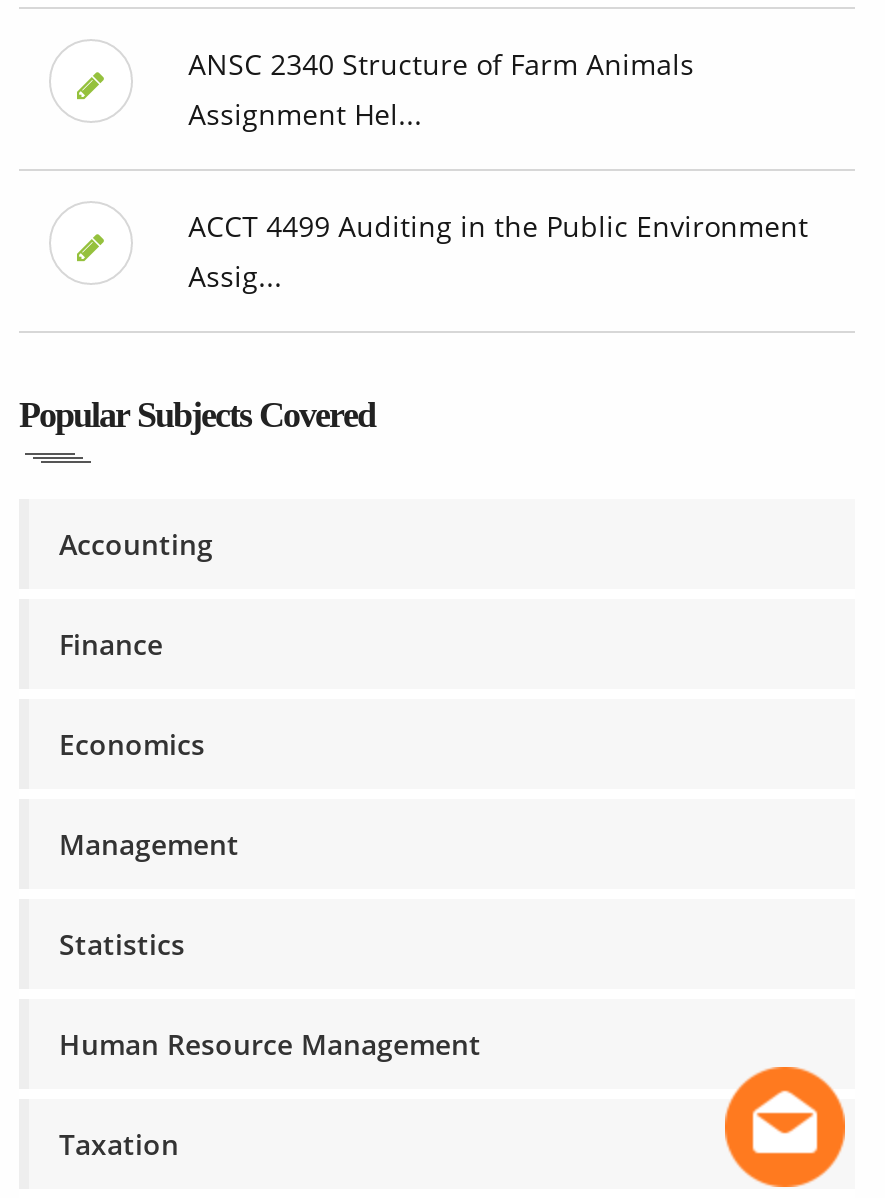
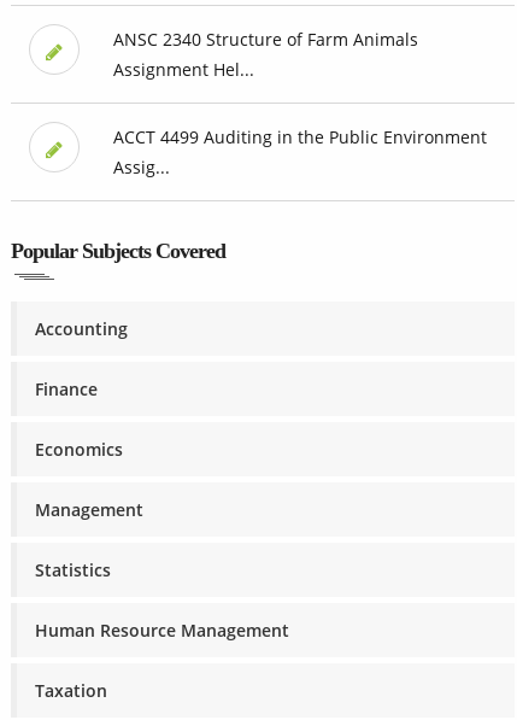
[723,1065,847,1189] [image] -> none

